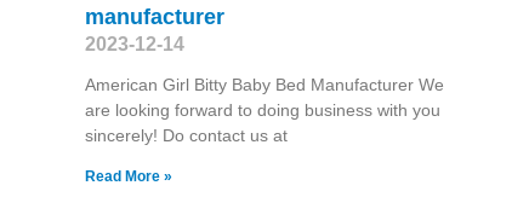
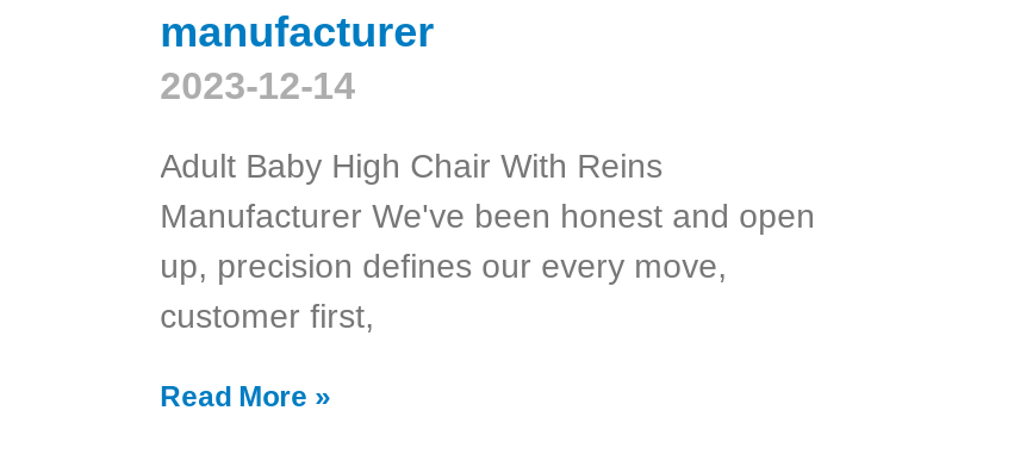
[85,74,444,145] American Girl Bitty Baby Bed Manufacturer We | are looking forward to doing business with you | sincerely! Do contact us at -> [160,147,815,335] Adult Baby High Chair With Reins | Manufacturer We've been honest and open | up, precision defines our every move, | customer first,

